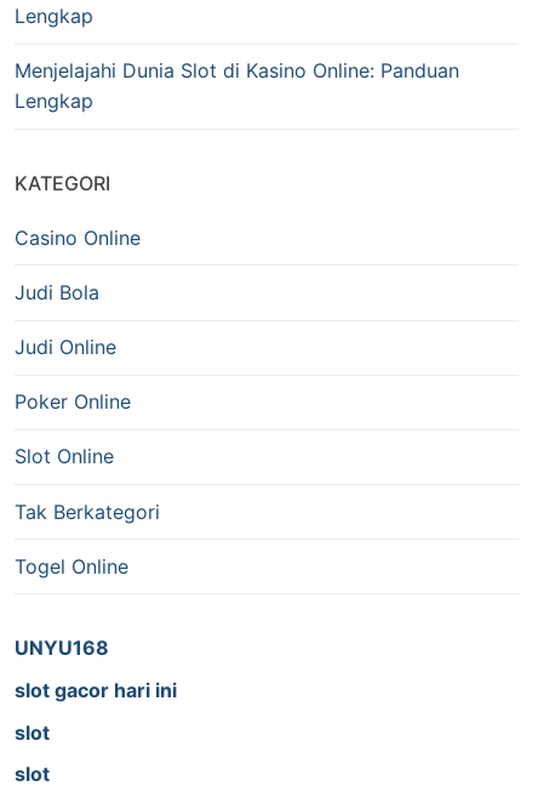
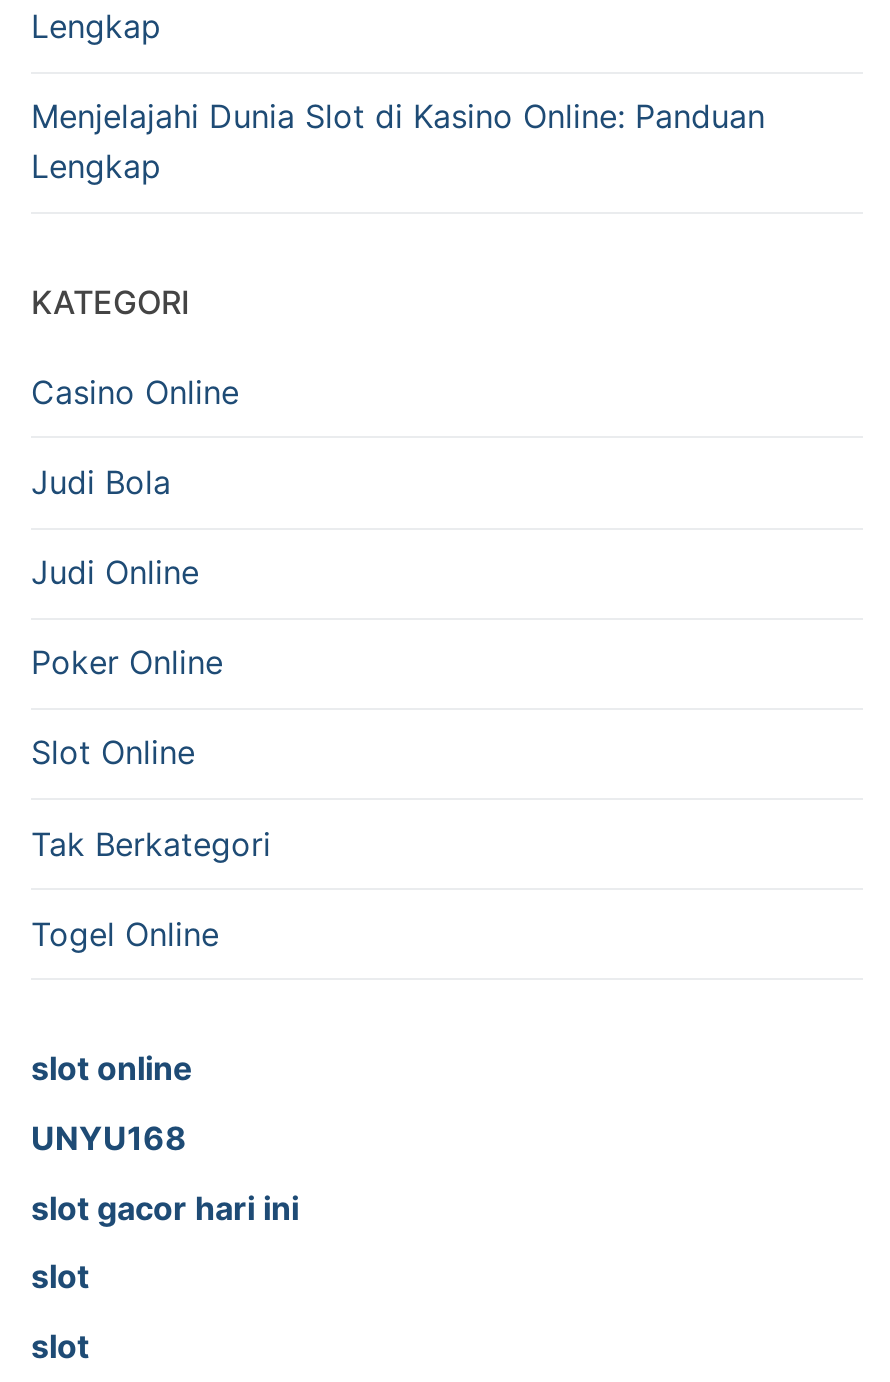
none -> [31,1049,193,1089] slot online

